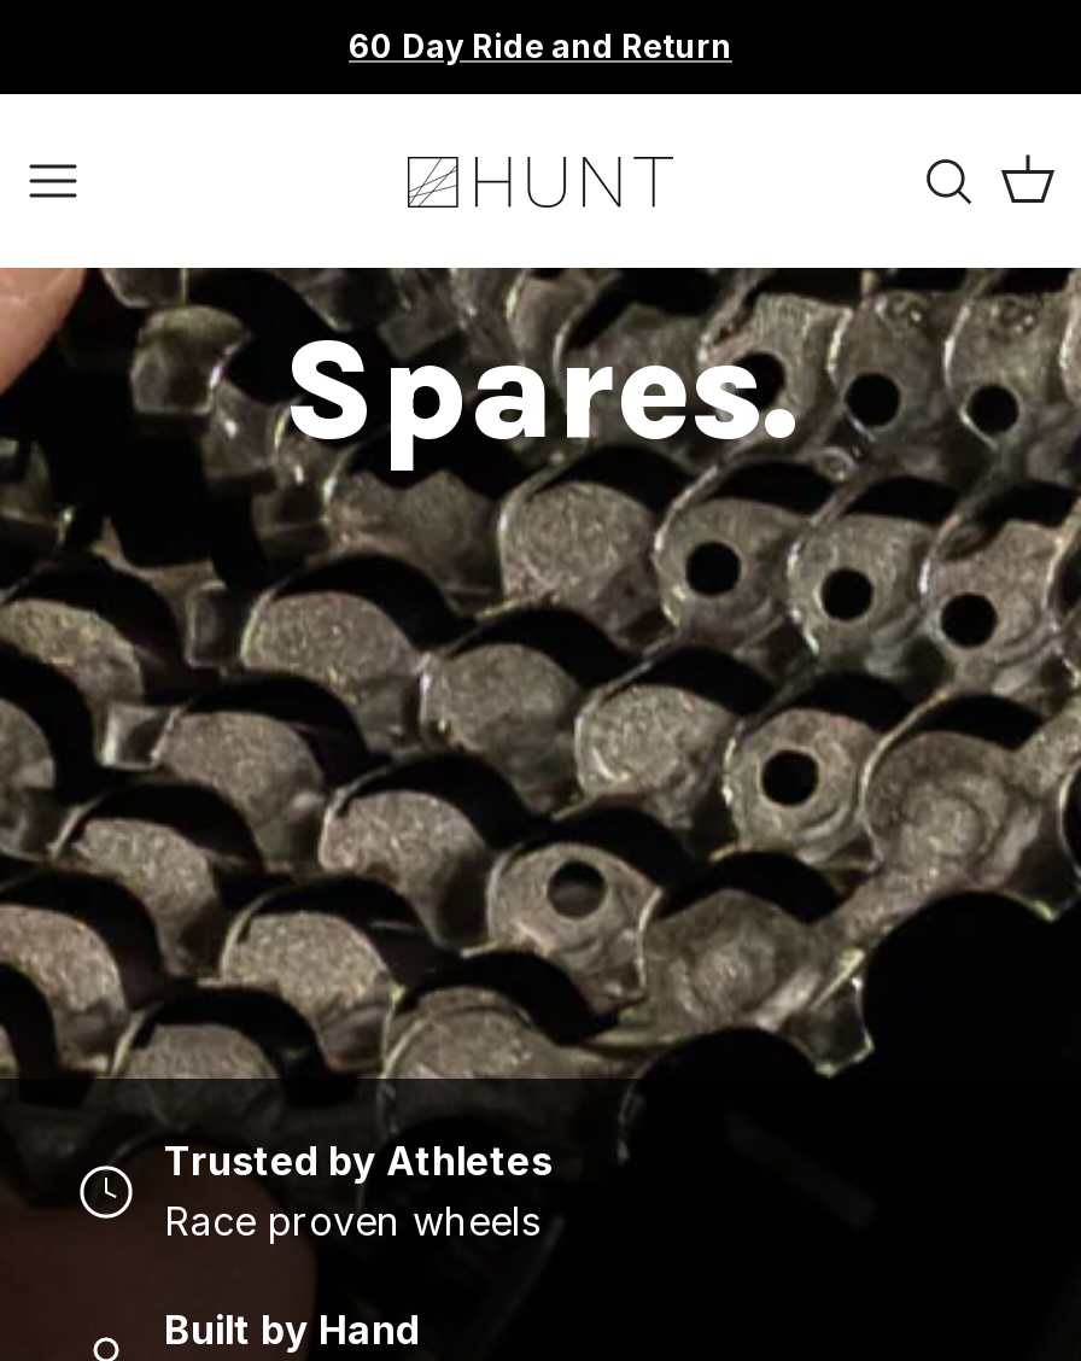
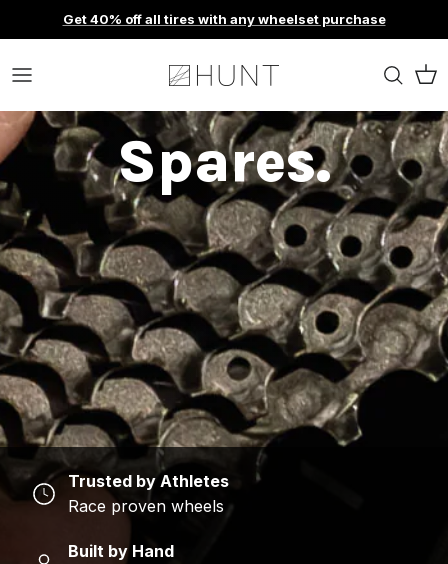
[349,28,732,66] 60 Day Ride and Return -> [62,11,385,27] Get 40% off all tires with any wheelset purchase

